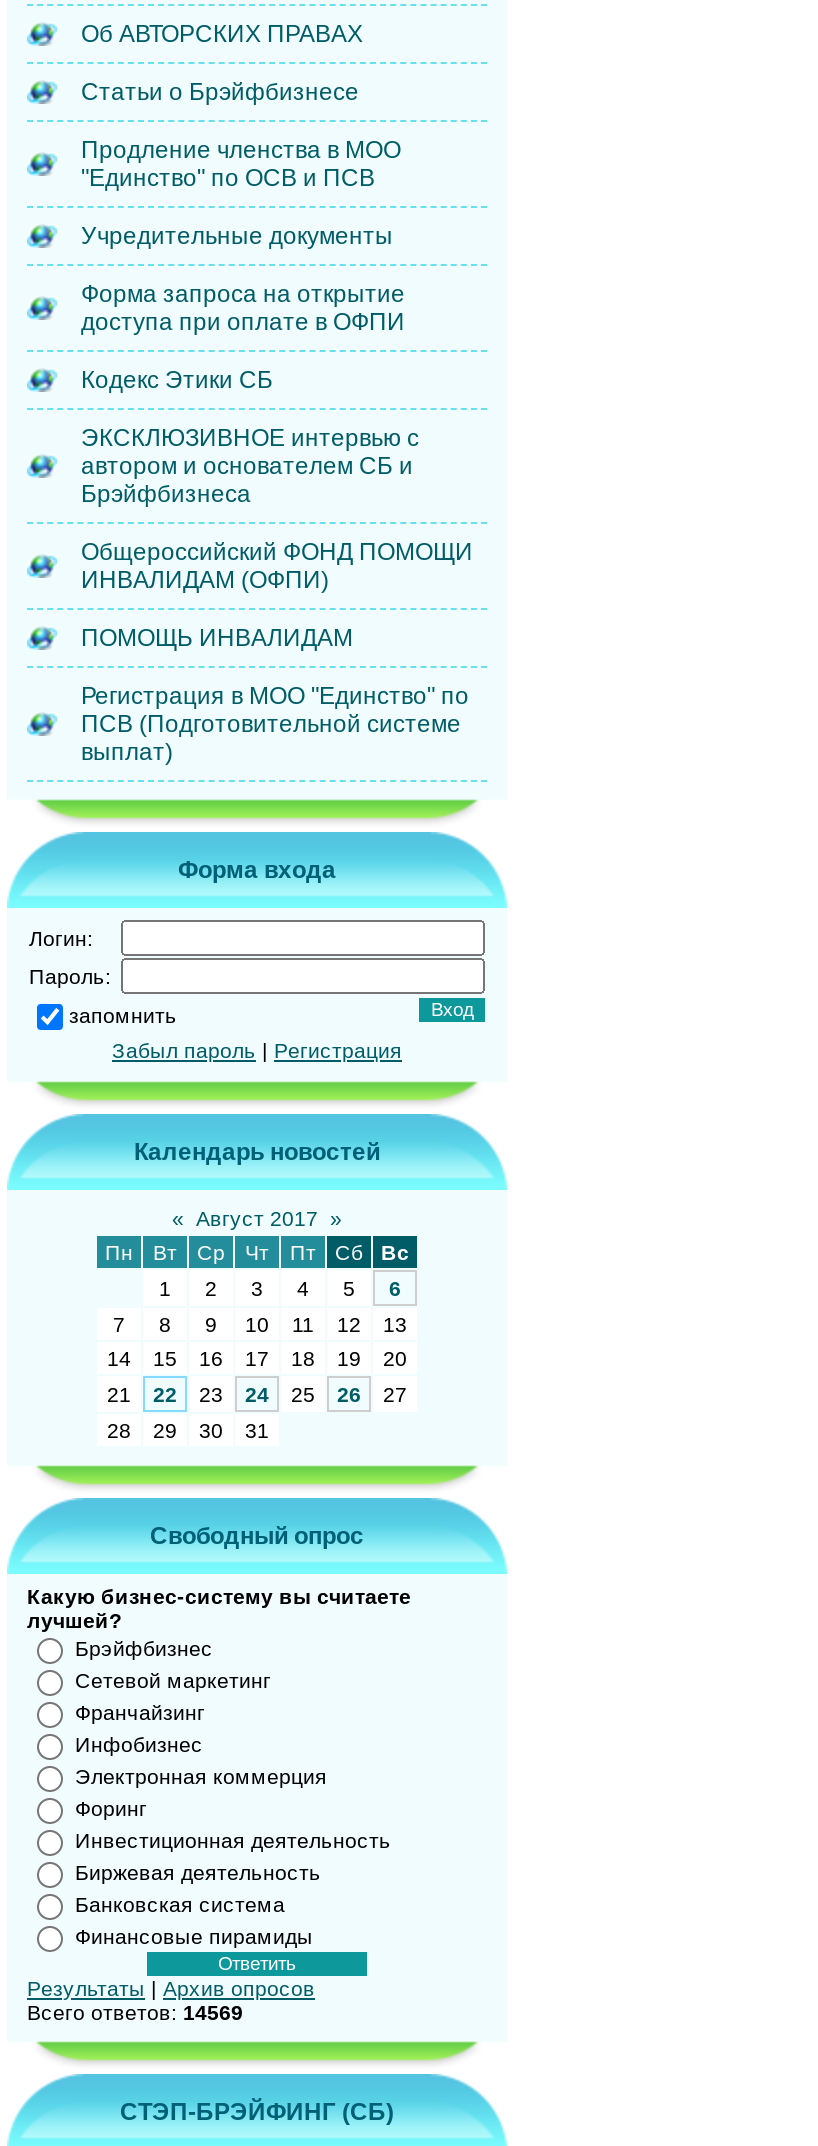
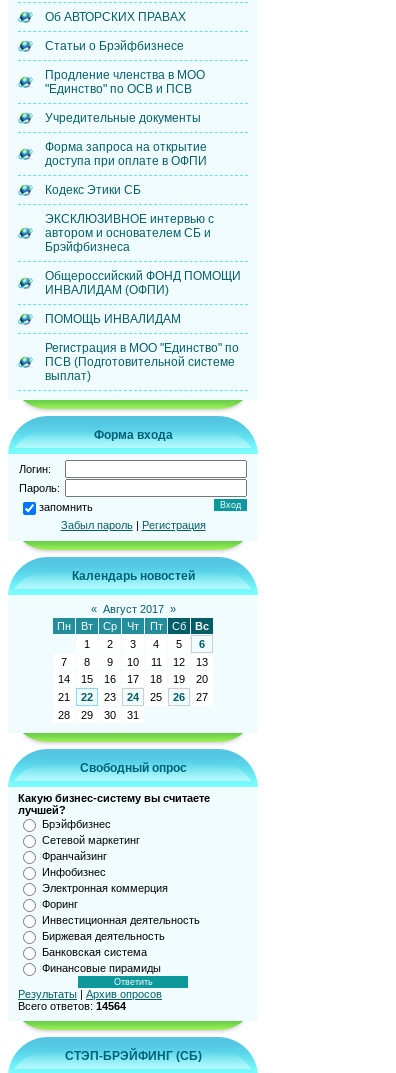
[27,2000,243,2024] Всего ответов:14569 -> [18,1000,126,1012] Всего ответов:14564

